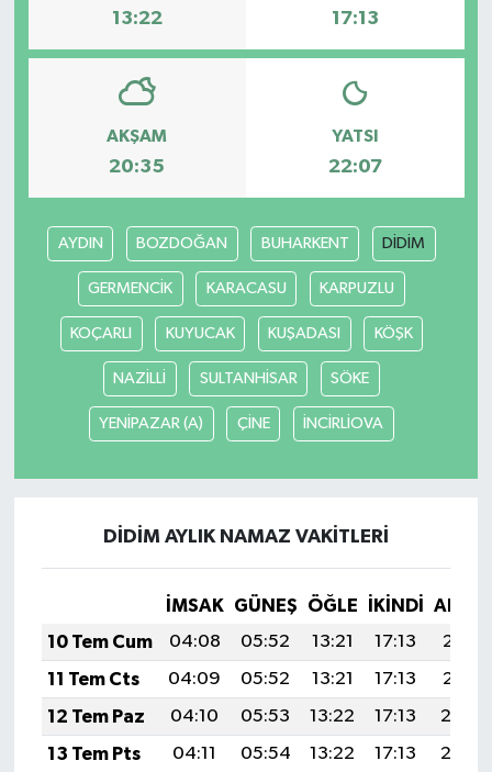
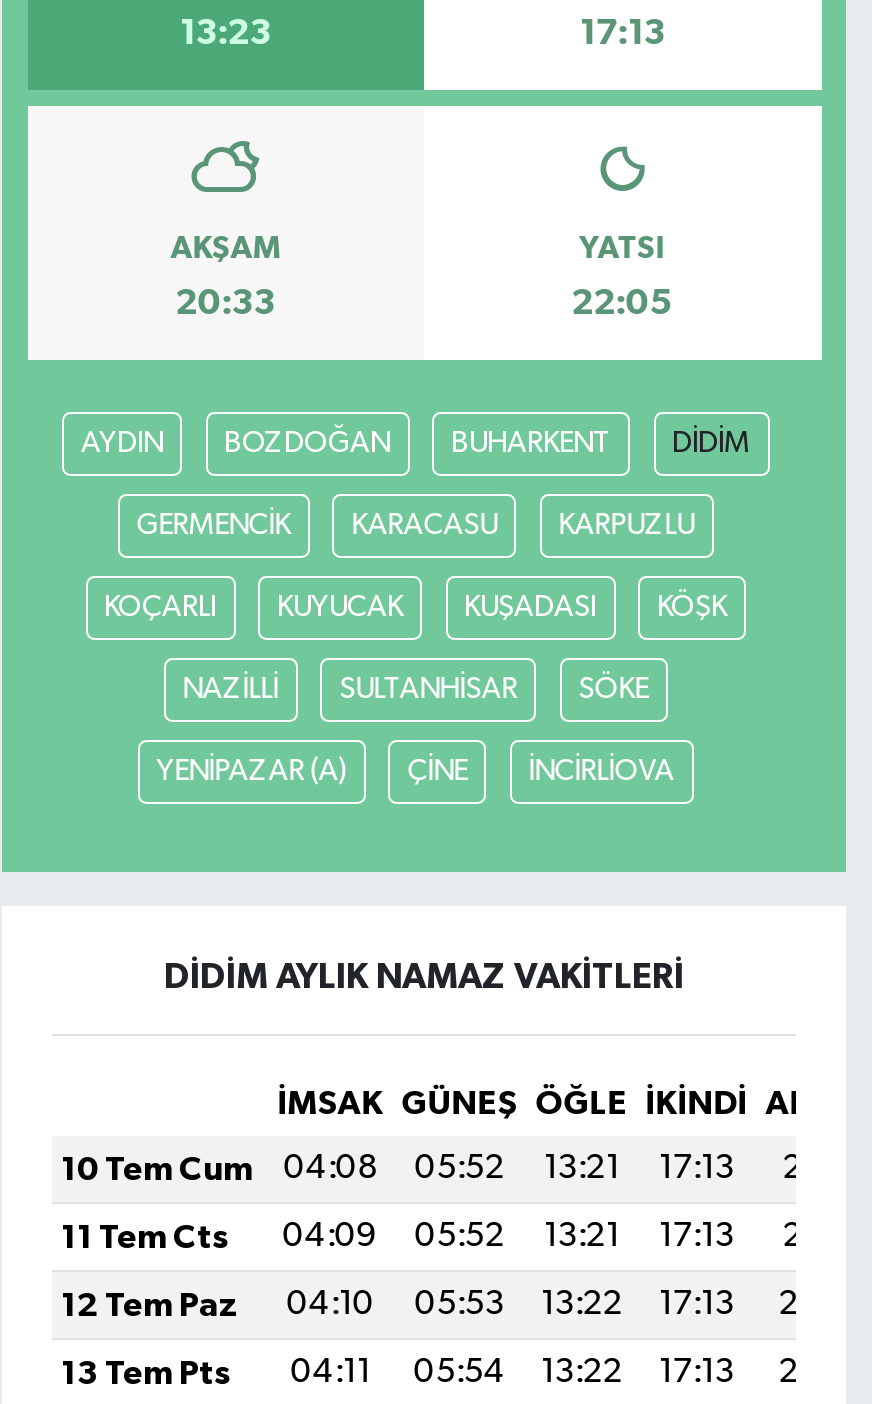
[112,8,162,28] 13:22 -> [180,15,272,51] 13:23
[109,157,165,177] 20:35 -> [176,286,276,322] 20:33
[328,157,382,177] 22:07 -> [572,286,674,322] 22:05

